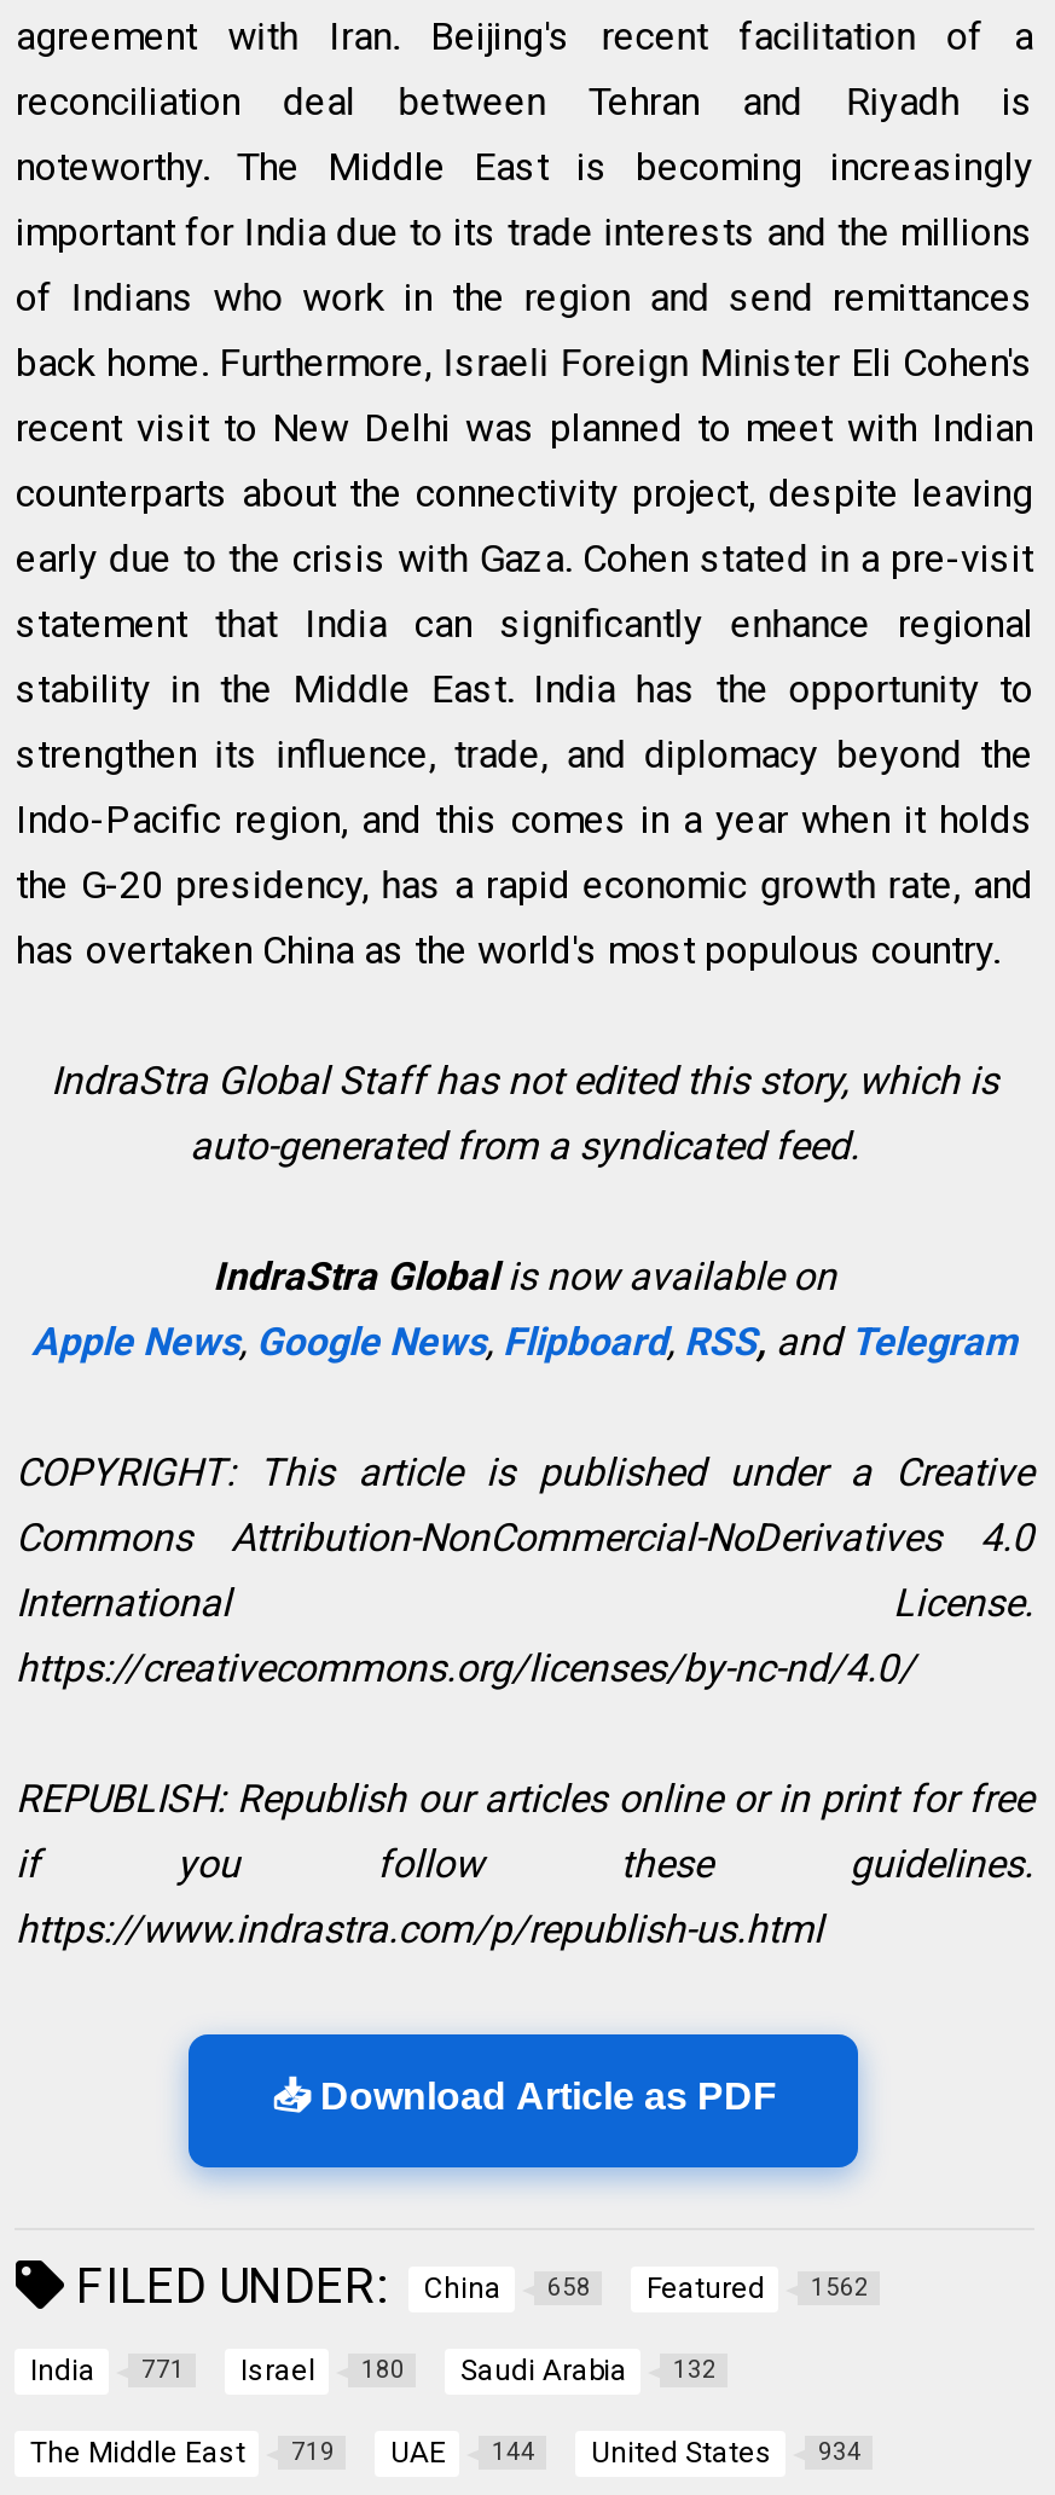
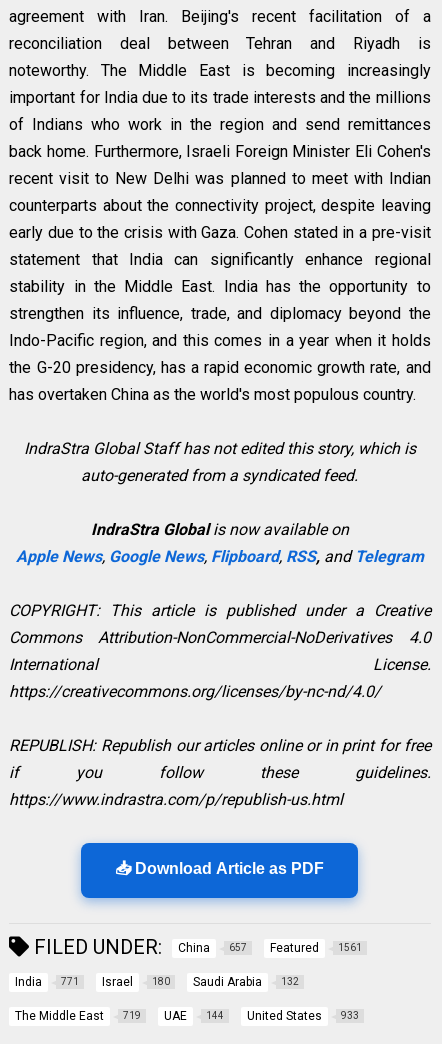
[64,2256,591,2314] FILED UNDER: China 658 -> [29,935,247,959] FILED UNDER: China 657
[646,2270,869,2304] Featured 1562 -> [270,941,362,955] Featured 1561
[591,2435,861,2469] United States 934 -> [247,1009,359,1023] United States 933

